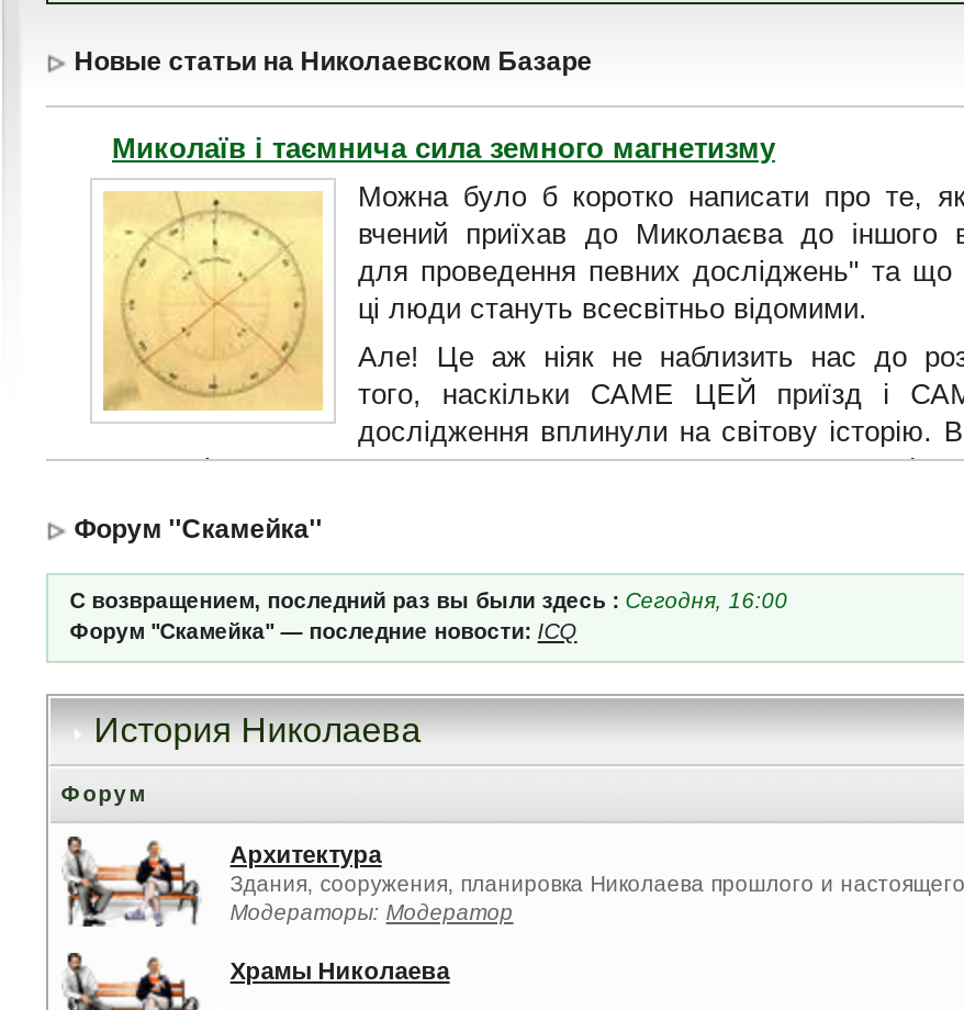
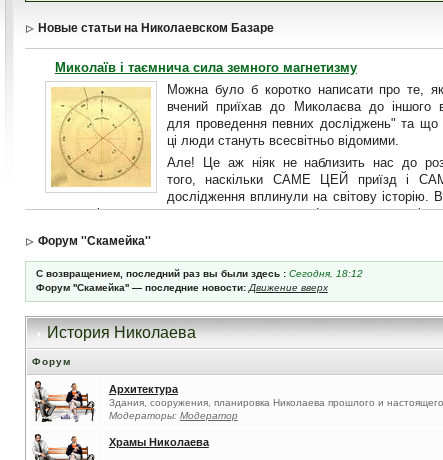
[70,588,788,643] С возвращением, последний раз вы были здесь : Сегодня, 16:00 | Форум ''Скамейка'' — последние новости: ICQ -> [36,268,363,293] С возвращением, последний раз вы были здесь : Сегодня, 18:12 | Форум ''Скамейка'' — последние новости: Движение вверх

